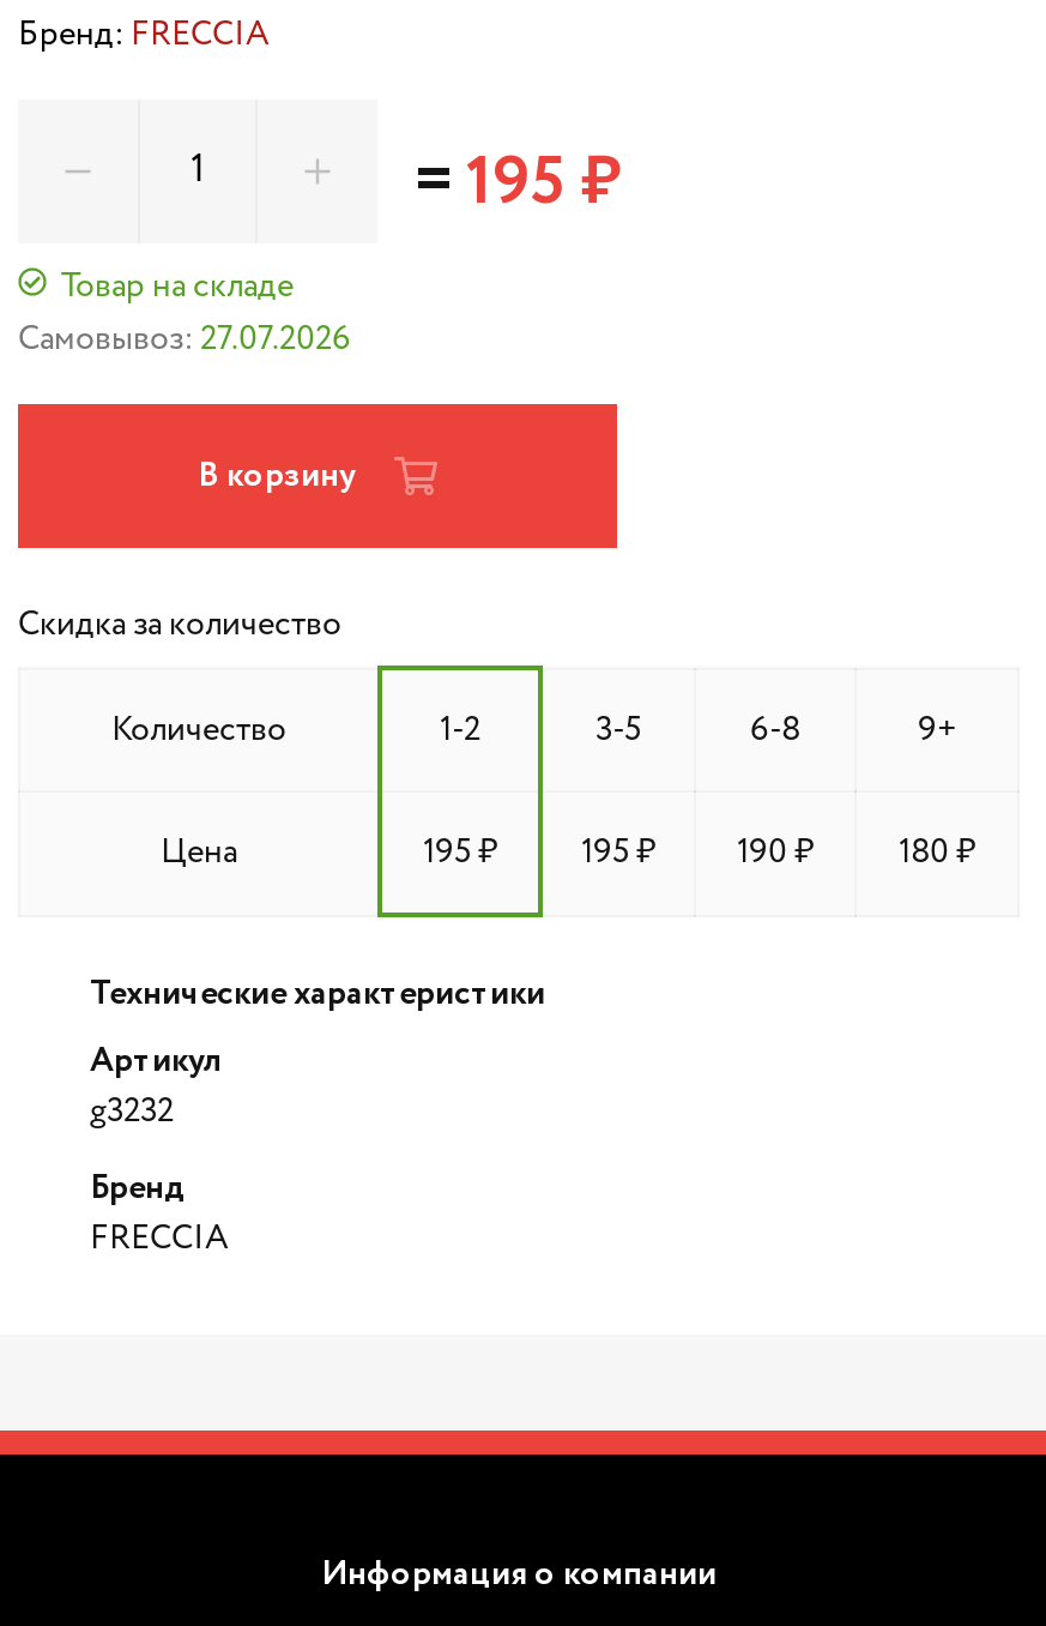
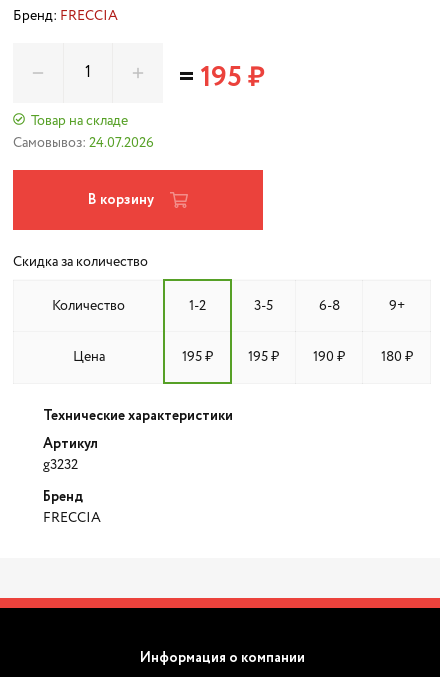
[18,323,351,356] Самовывоз: 27.07.2026 -> [13,136,154,150] Самовывоз: 24.07.2026

